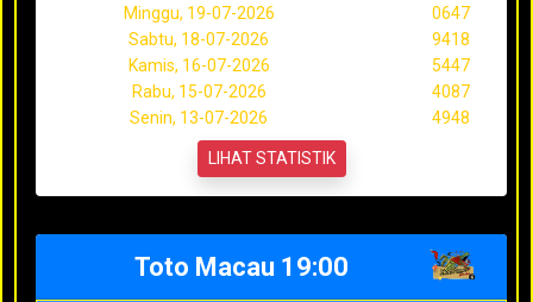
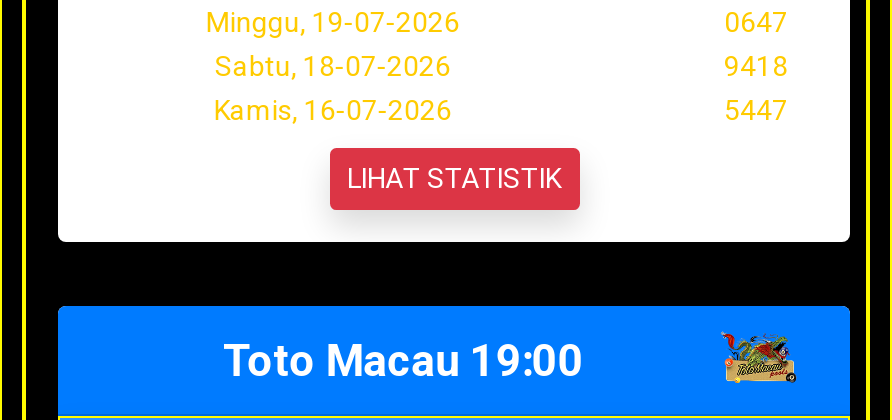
[130,82,470,128] Rabu, 15-07-2026 | 4087 | Senin, 13-07-2026 | 4948 -> none

